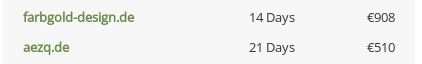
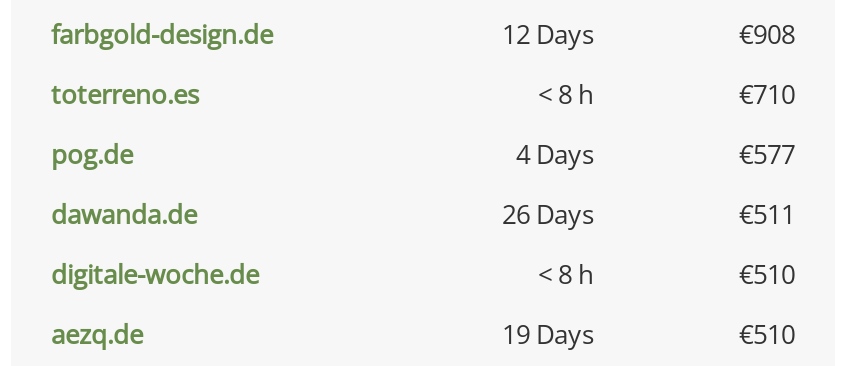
[248,8,294,26] 14 Days -> [502,16,594,52] 12 Days
none -> [51,76,795,292] toterreno.es | < 8 h | €710 | pog.de | 4 Days | €577 | dawanda.de | 26 Days | €511 | digitale-woche.de | < 8 h | €510
[248,38,294,56] 21 Days -> [502,316,594,352] 19 Days

